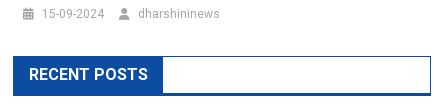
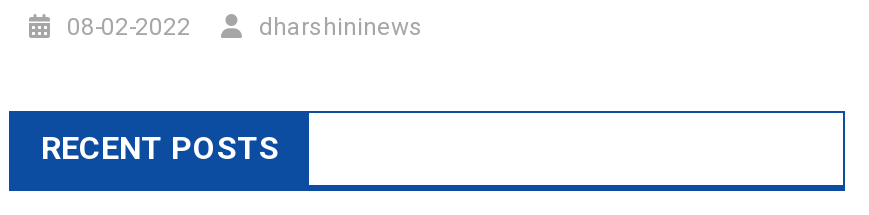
[42,7,104,21] 15-09-2024 -> [67,13,191,41] 08-02-2022

